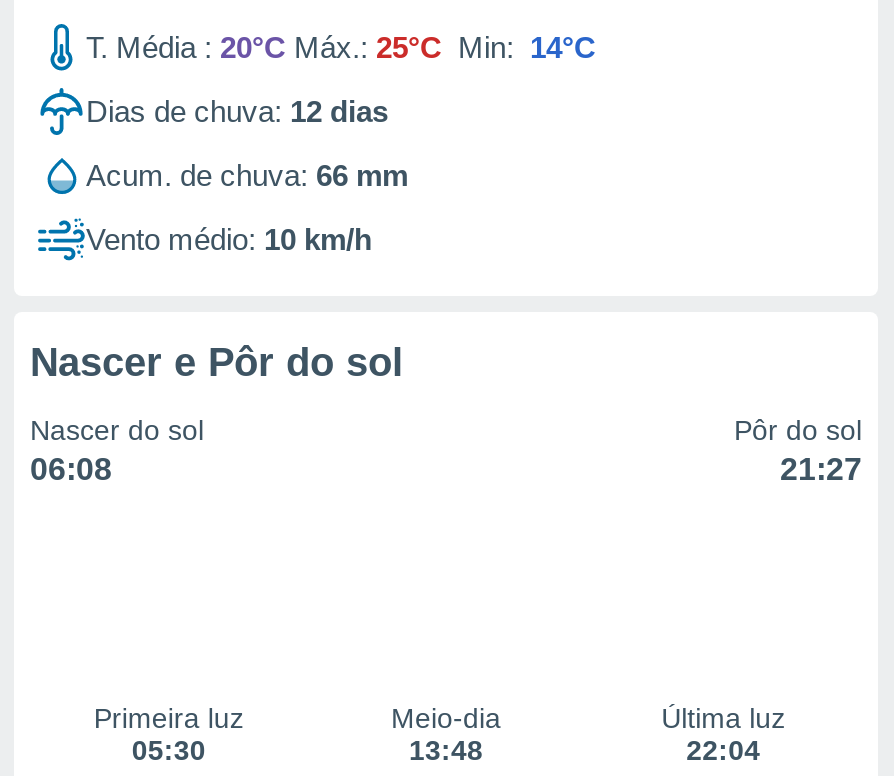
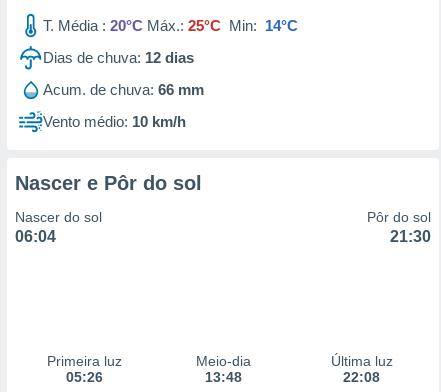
[30,452,112,486] 06:08 -> [15,228,56,245] 06:04
[780,452,862,486] 21:27 -> [390,228,431,245] 21:30
[132,734,206,766] 05:30 -> [66,369,103,385] 05:26
[686,734,760,766] 22:04 -> [343,369,380,385] 22:08

